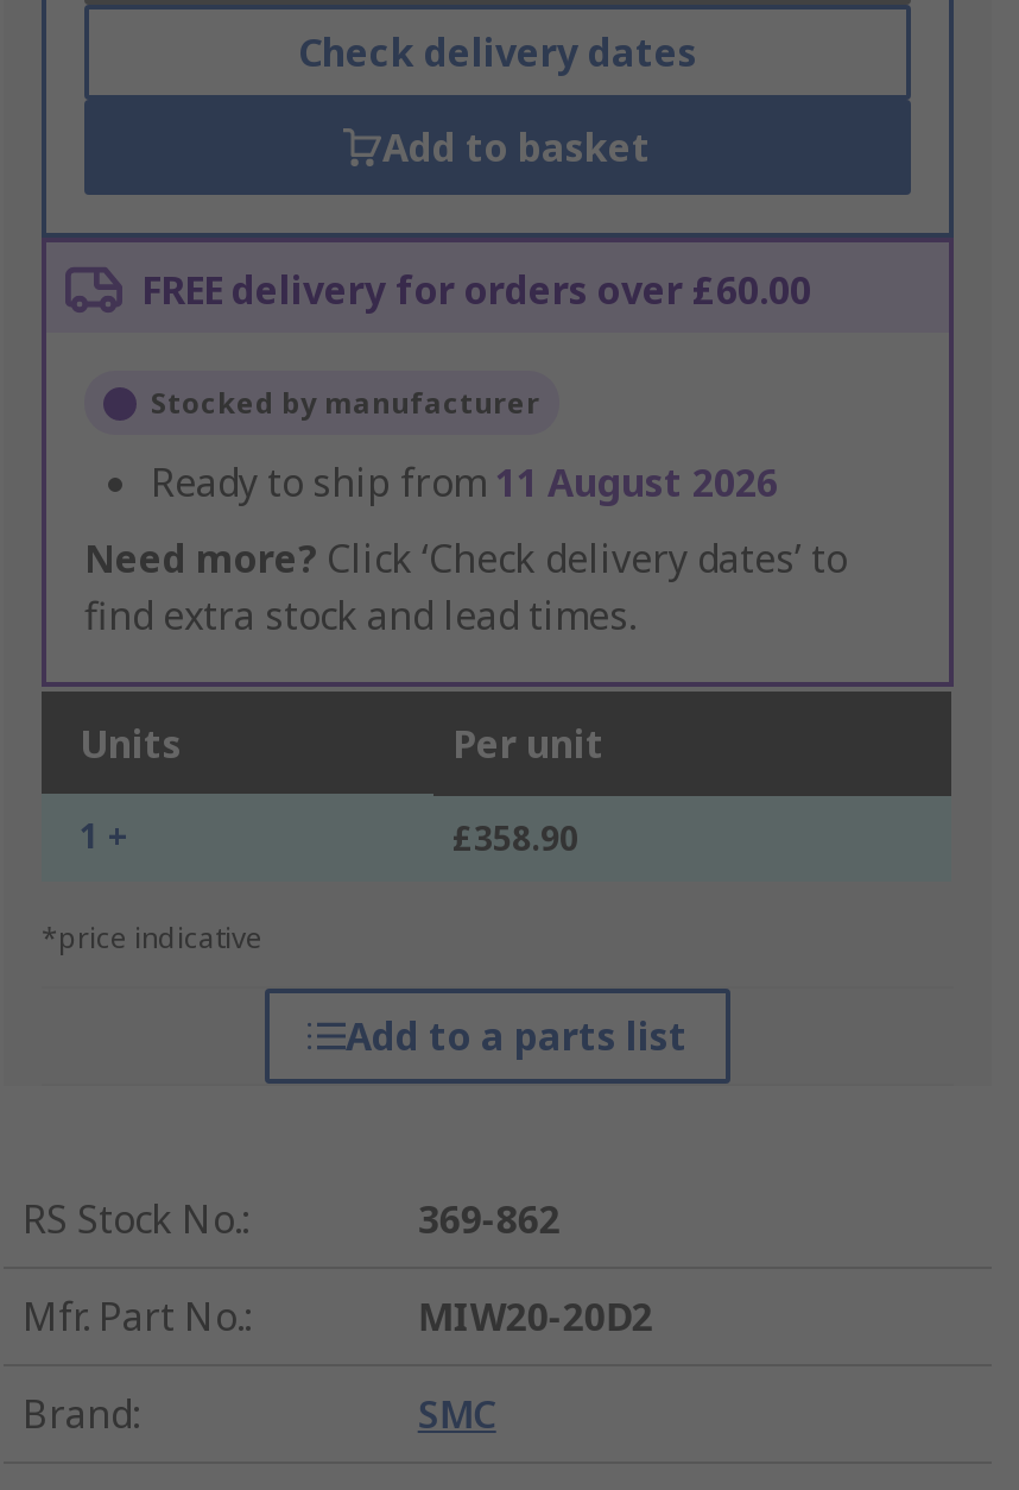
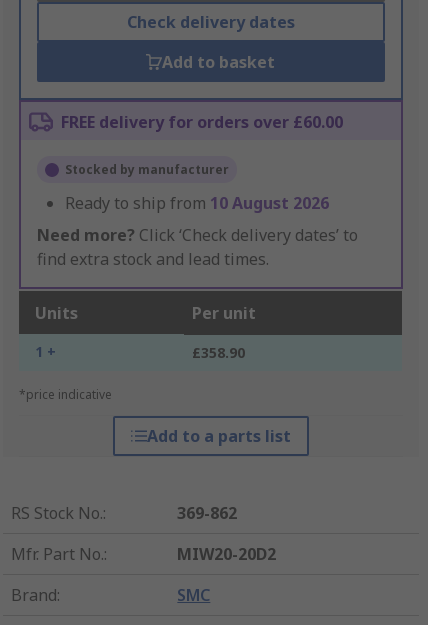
[151,457,778,510] Ready to ship from 11 August 2026 -> [65,192,329,214] Ready to ship from 10 August 2026

